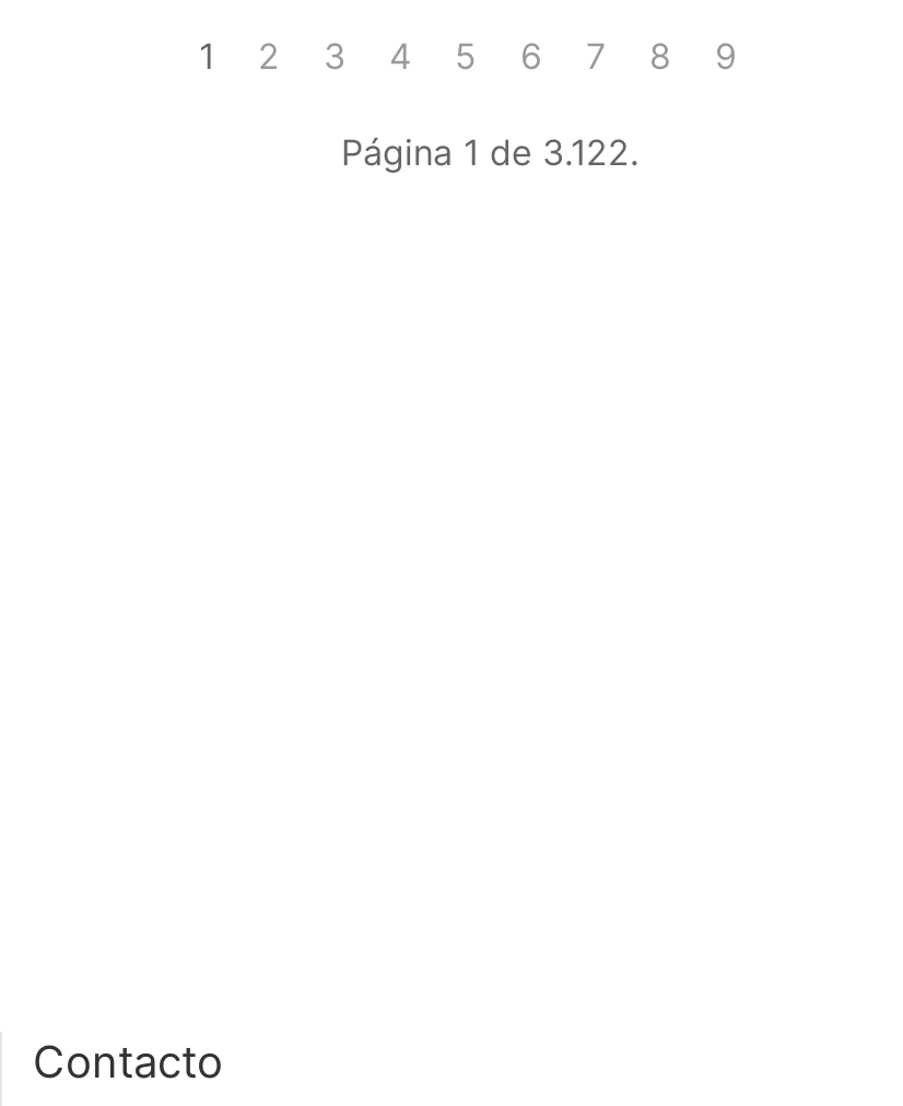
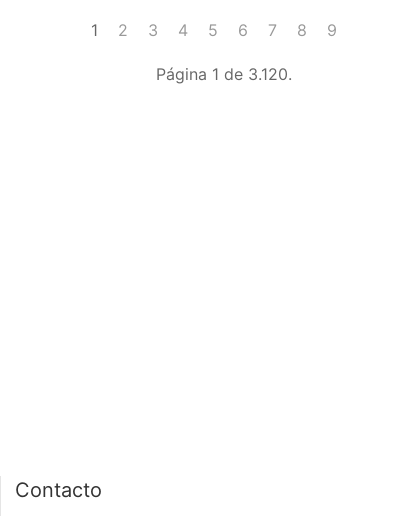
[341,130,638,174] Página 1 de 3.122. -> [156,64,292,84] Página 1 de 3.120.

